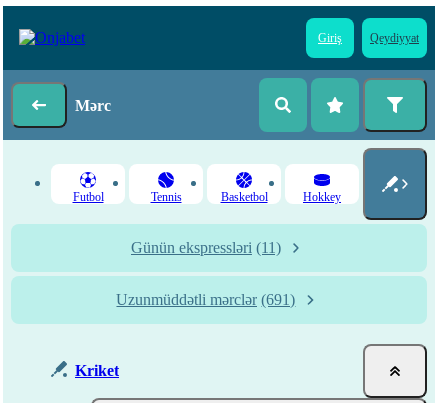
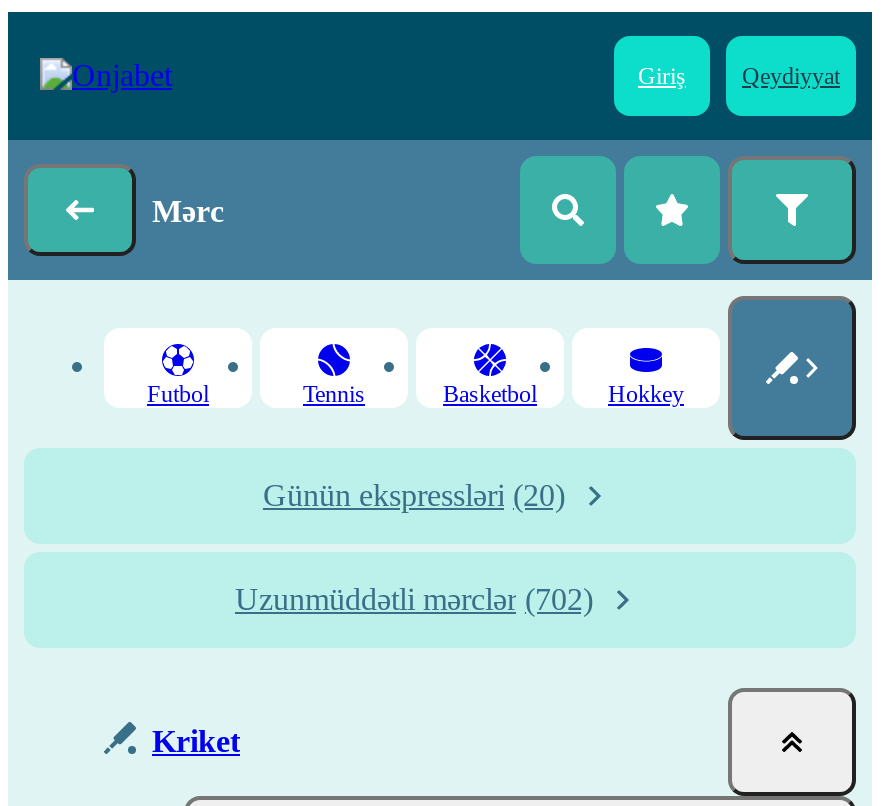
[131,239,281,256] Günün ekspressləri (11) -> [263,478,565,512] Günün ekspressləri (20)
[116,291,295,308] Uzunmüddətli mərclər (691) -> [235,582,593,616] Uzunmüddətli mərclər (702)

